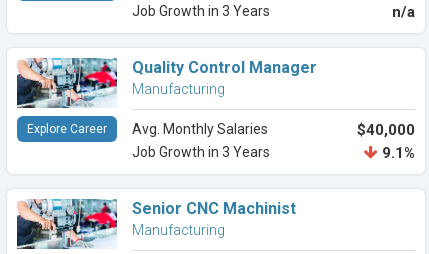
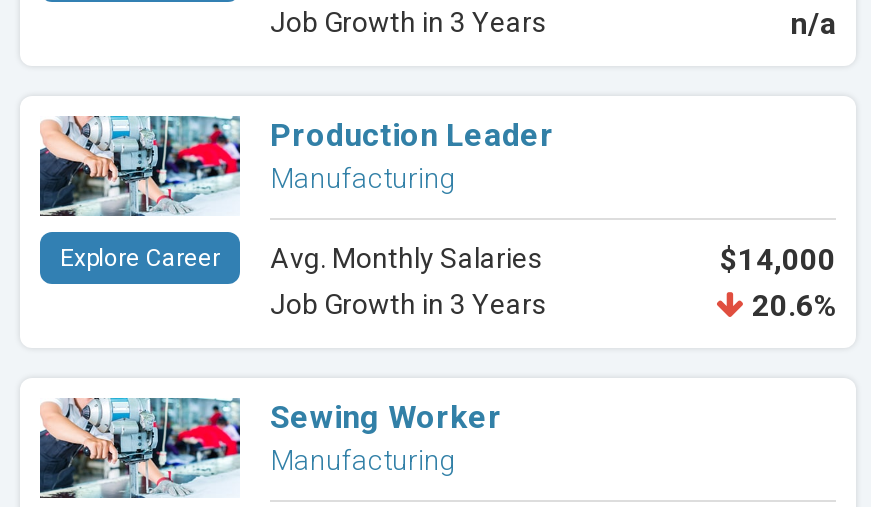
[132,58,317,77] Quality Control Manager -> [270,116,554,154] Production Leader
[357,121,415,139] $40,000 -> [720,242,836,278] $14,000
[378,144,415,162] 9.1% -> [744,288,836,324] 20.6%
[132,199,296,218] Senior CNC Machinist -> [270,398,502,436] Sewing Worker

